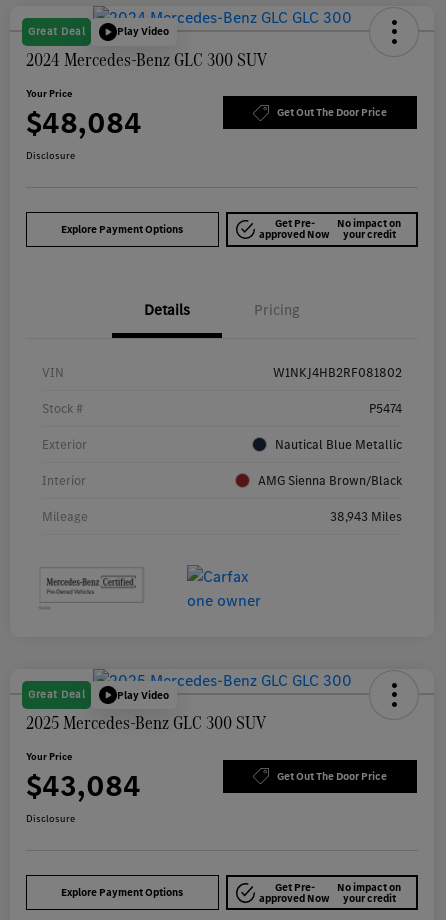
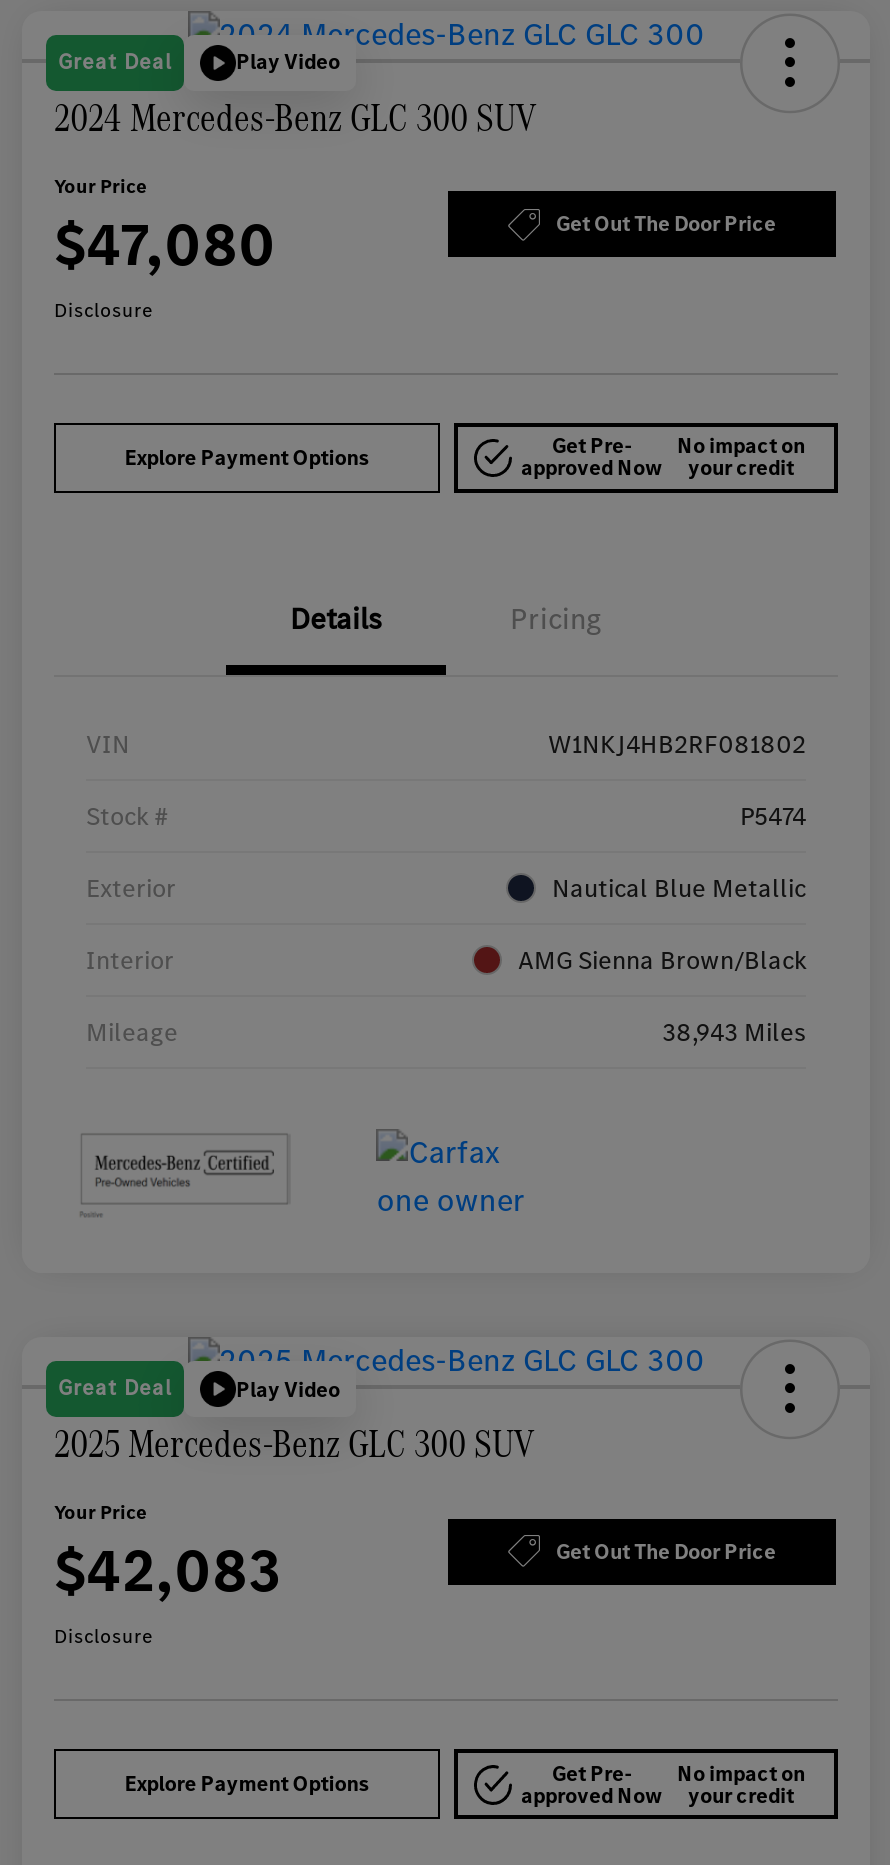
[26,103,142,143] $48,084 -> [54,205,276,285] $47,080
[26,766,141,806] $43,084 -> [54,1532,282,1612] $42,083

